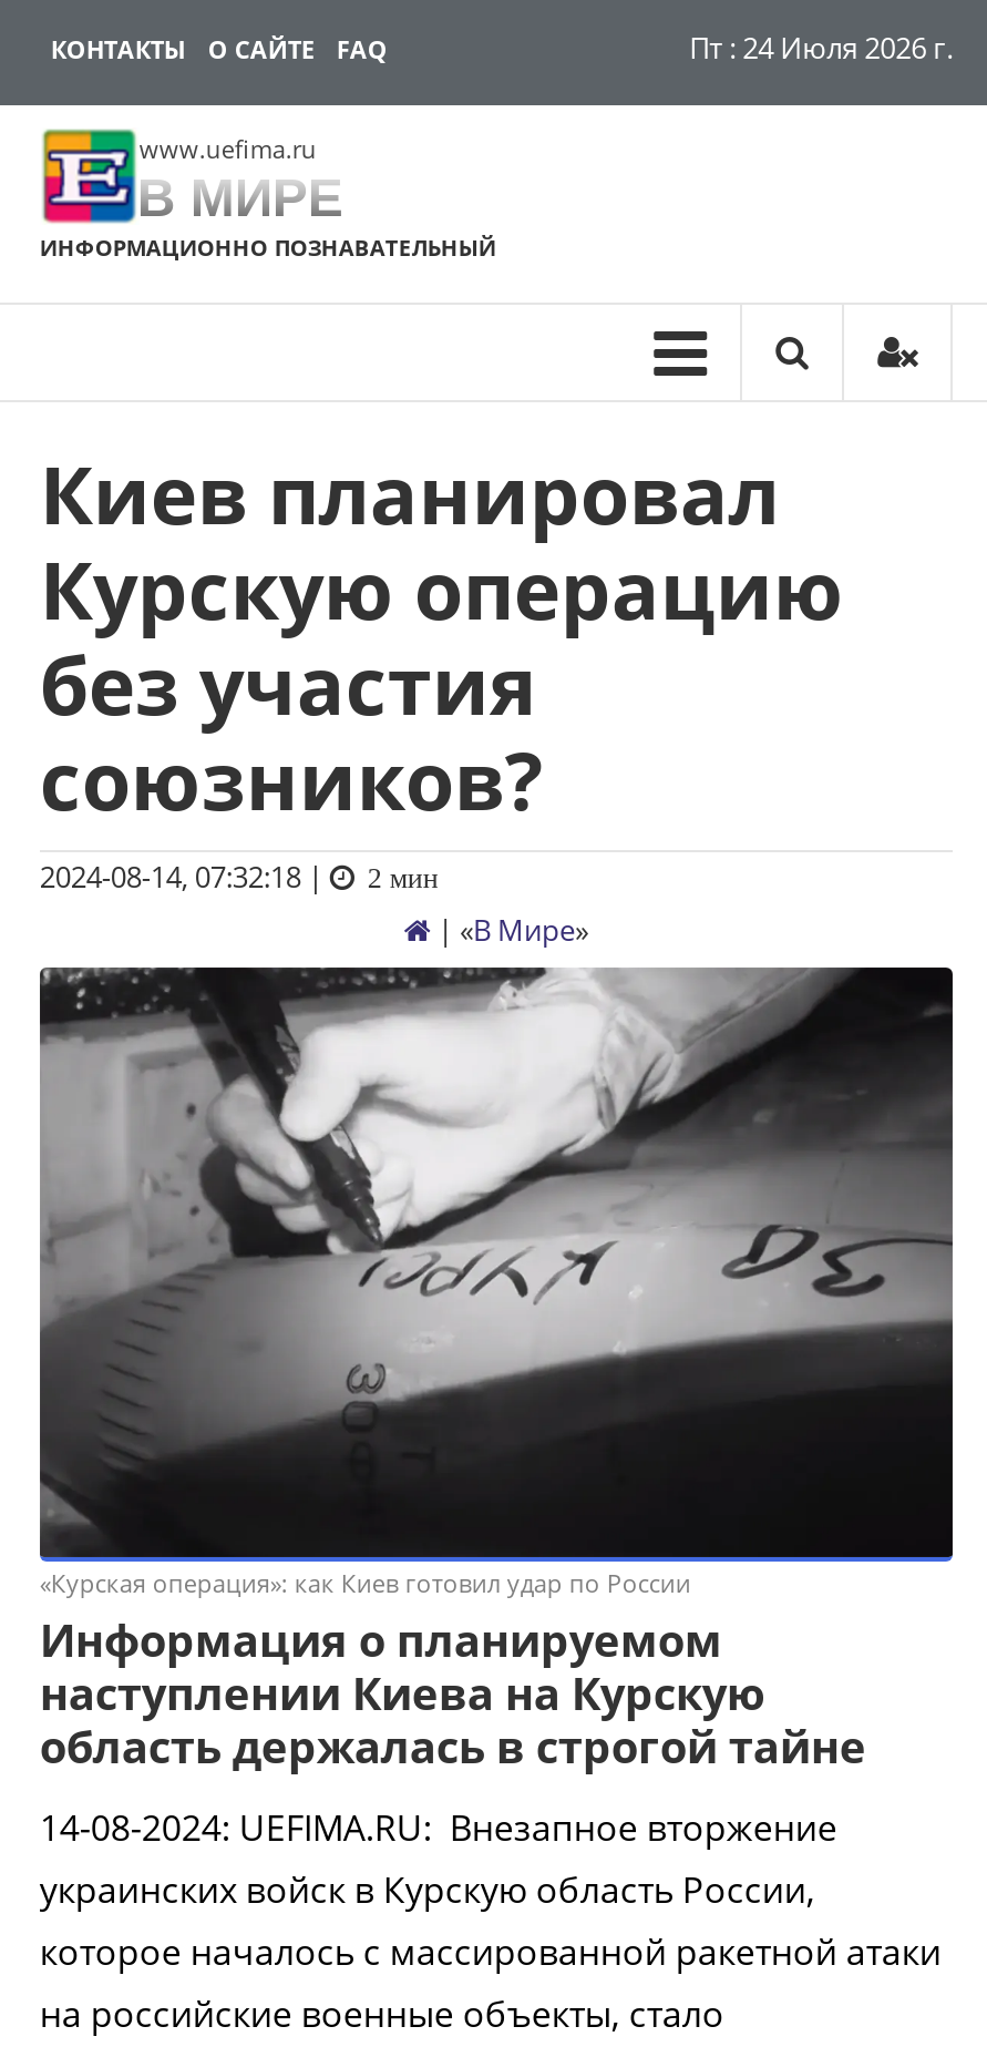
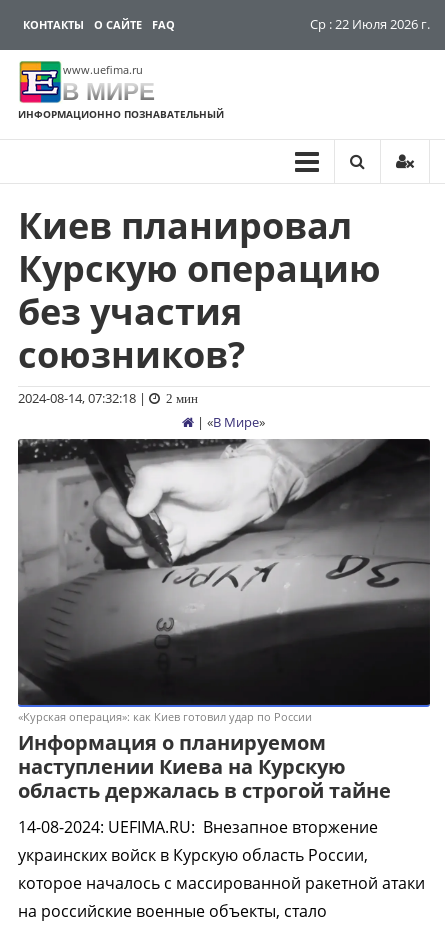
[689,28,953,68] Пт : 24 Июля 2026 г. -> [310,15,430,33] Ср : 22 Июля 2026 г.

